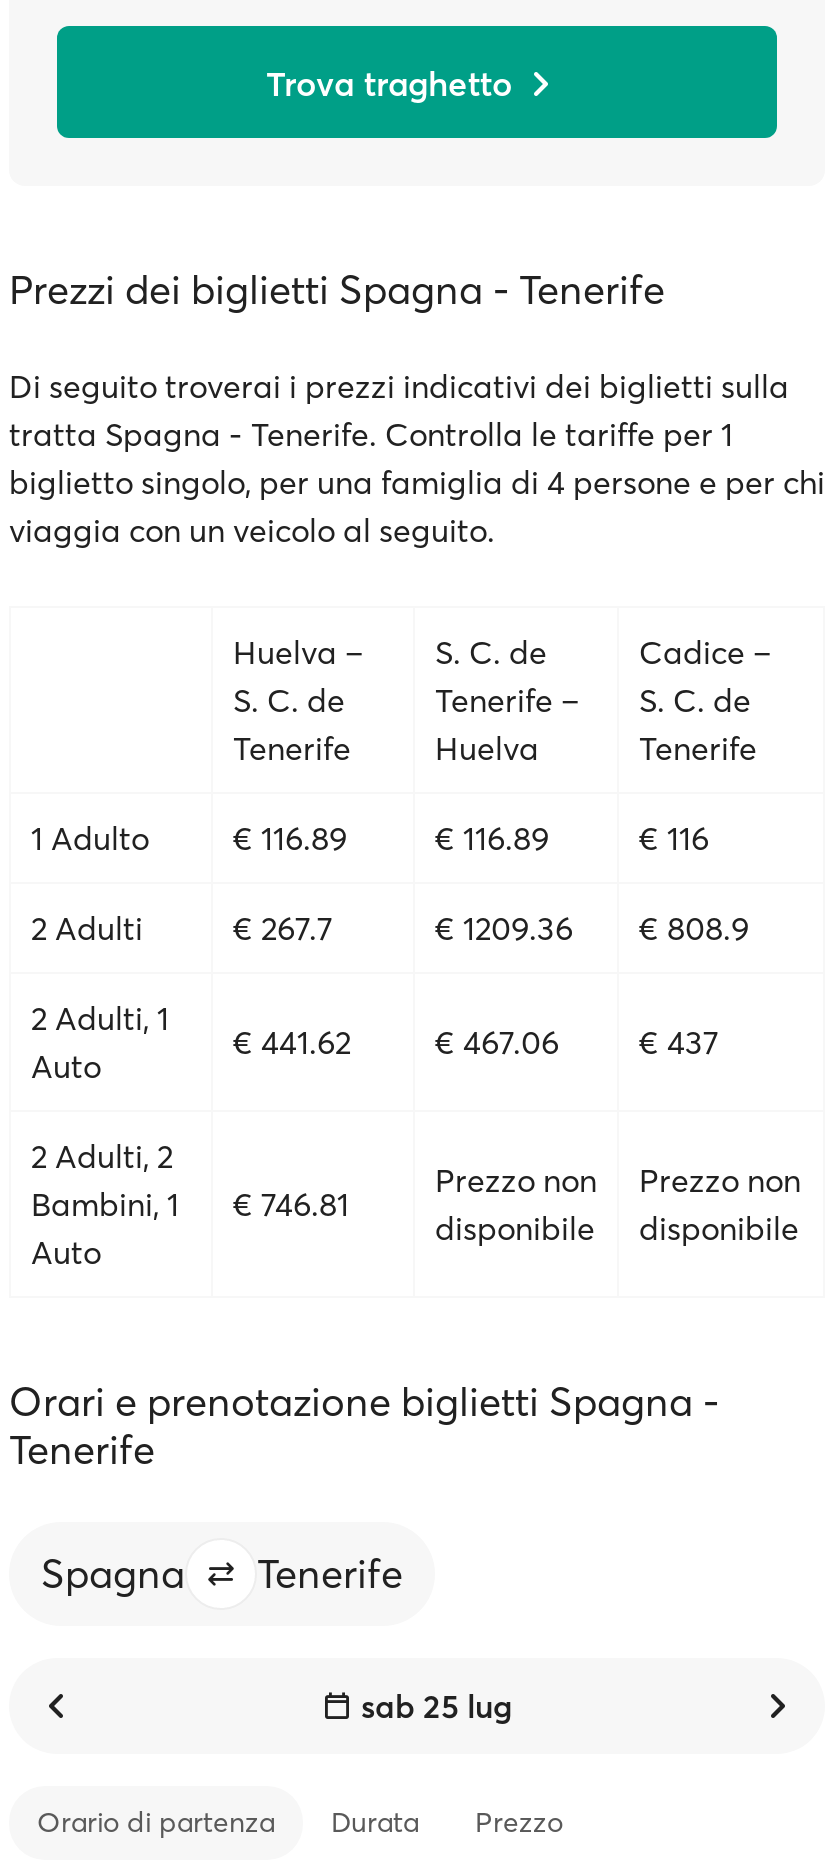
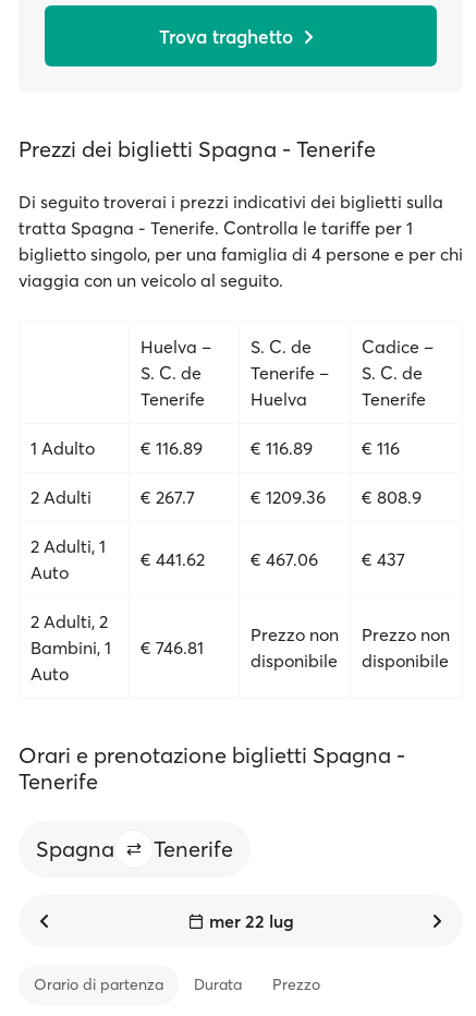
[361,1686,513,1726] sab 25 lug -> [209,910,294,932] mer 22 lug

